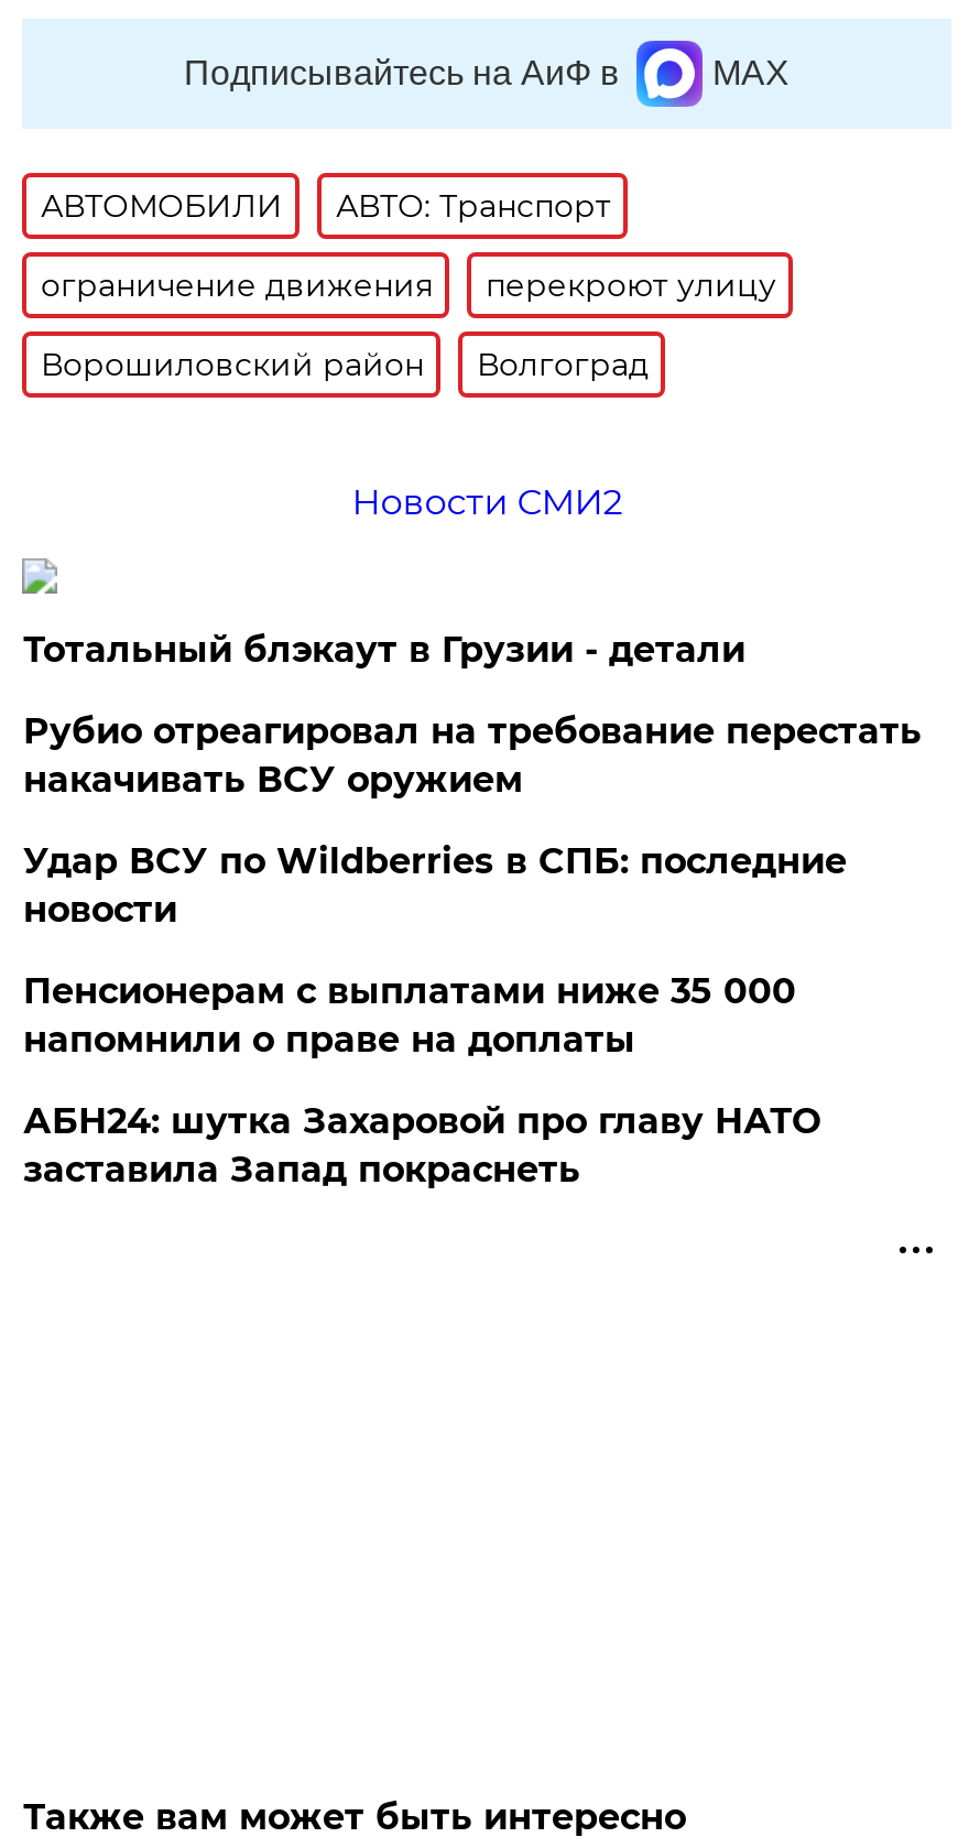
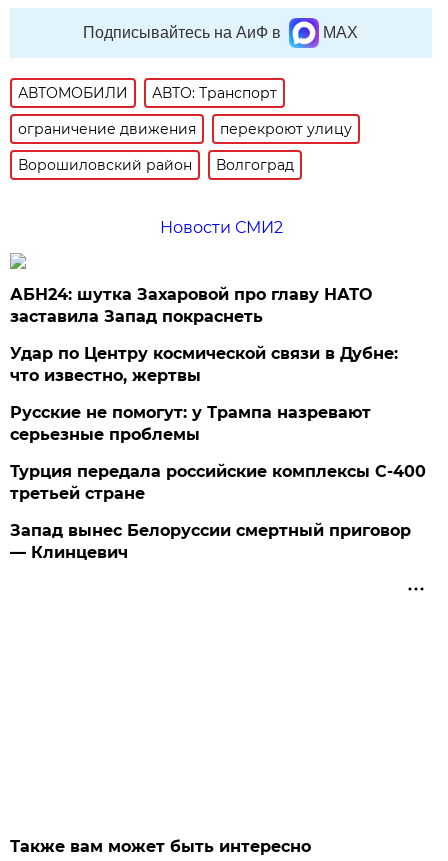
[23,629,921,1060] Тотальный блэкаут в Грузии - детали | Рубио отреагировал на требование перестать | накачивать ВСУ оружием | Удар ВСУ по Wildberries в СПБ: последние | новости | Пенсионерам с выплатами ниже 35 000 | напомнили о праве на доплаты -> none
moved [23,1100,820,1190] -> [10,285,372,326]: АБН24: шутка Захаровой про главу НАТО | заставила Запад покраснеть
none -> [10,344,426,562] Удар по Центру космической связи в Дубне: | что известно, жертвы | Русские не помогут: у Трампа назревают | серьезные проблемы | Турция передала российские комплексы С-400 | третьей стране | Запад вынес Белоруссии смертный приговор | — Клинцевич

